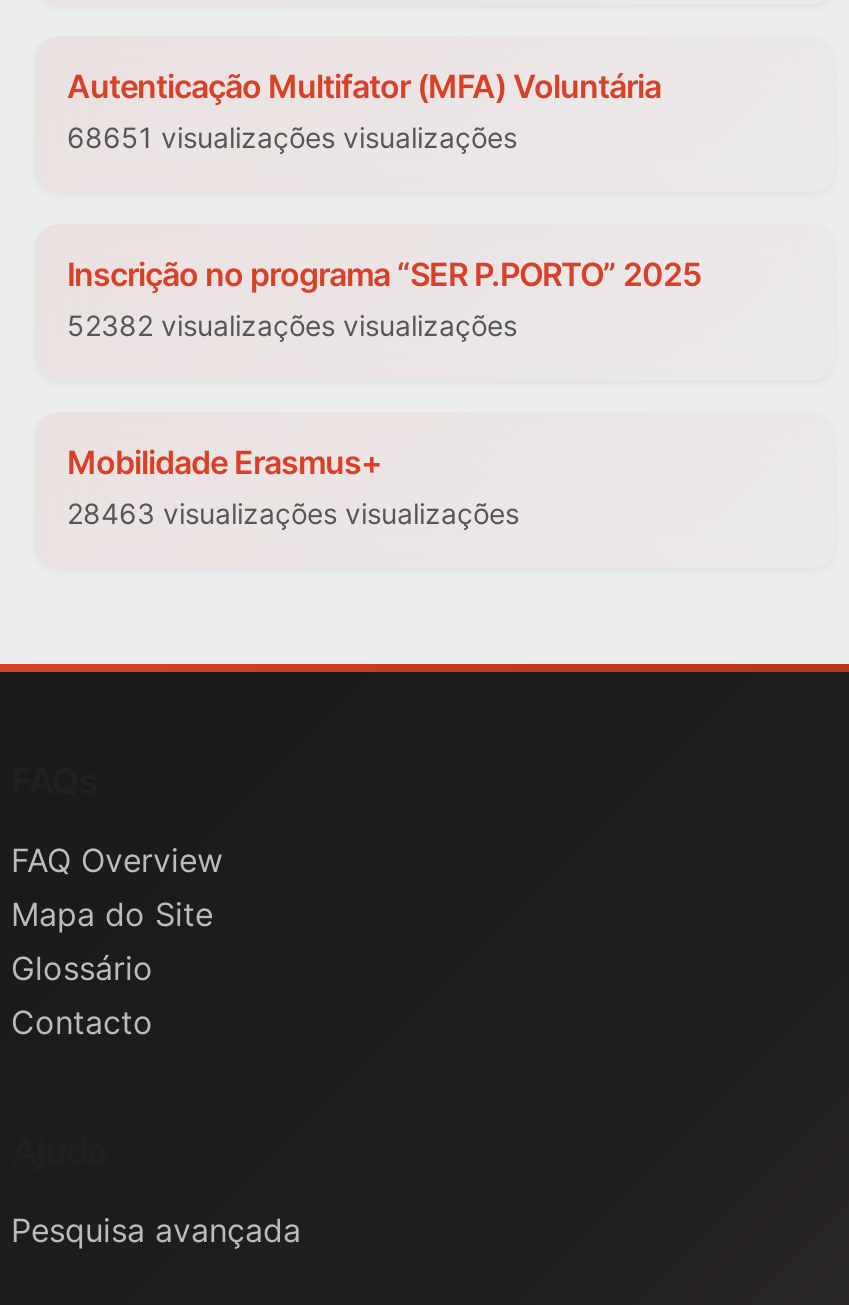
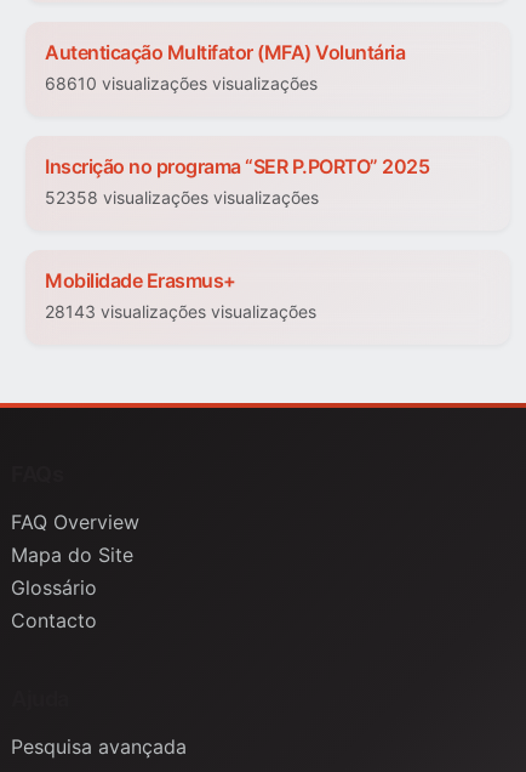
[67,121,517,155] 68651 visualizações visualizações -> [45,73,318,94] 68610 visualizações visualizações
[67,309,517,343] 52382 visualizações visualizações -> [45,188,319,208] 52358 visualizações visualizações
[67,497,519,531] 28463 visualizações visualizações -> [45,302,316,322] 28143 visualizações visualizações

